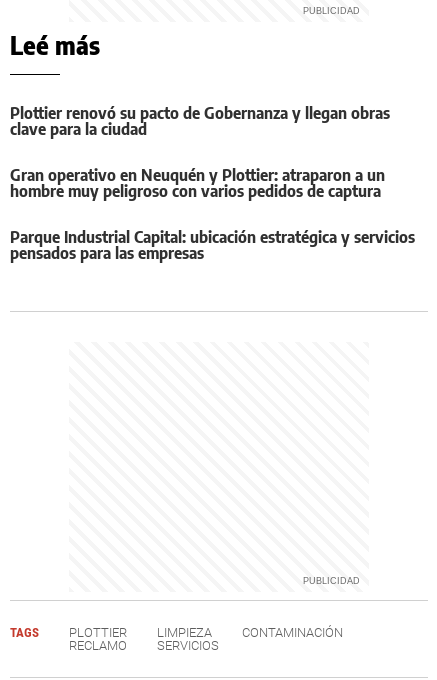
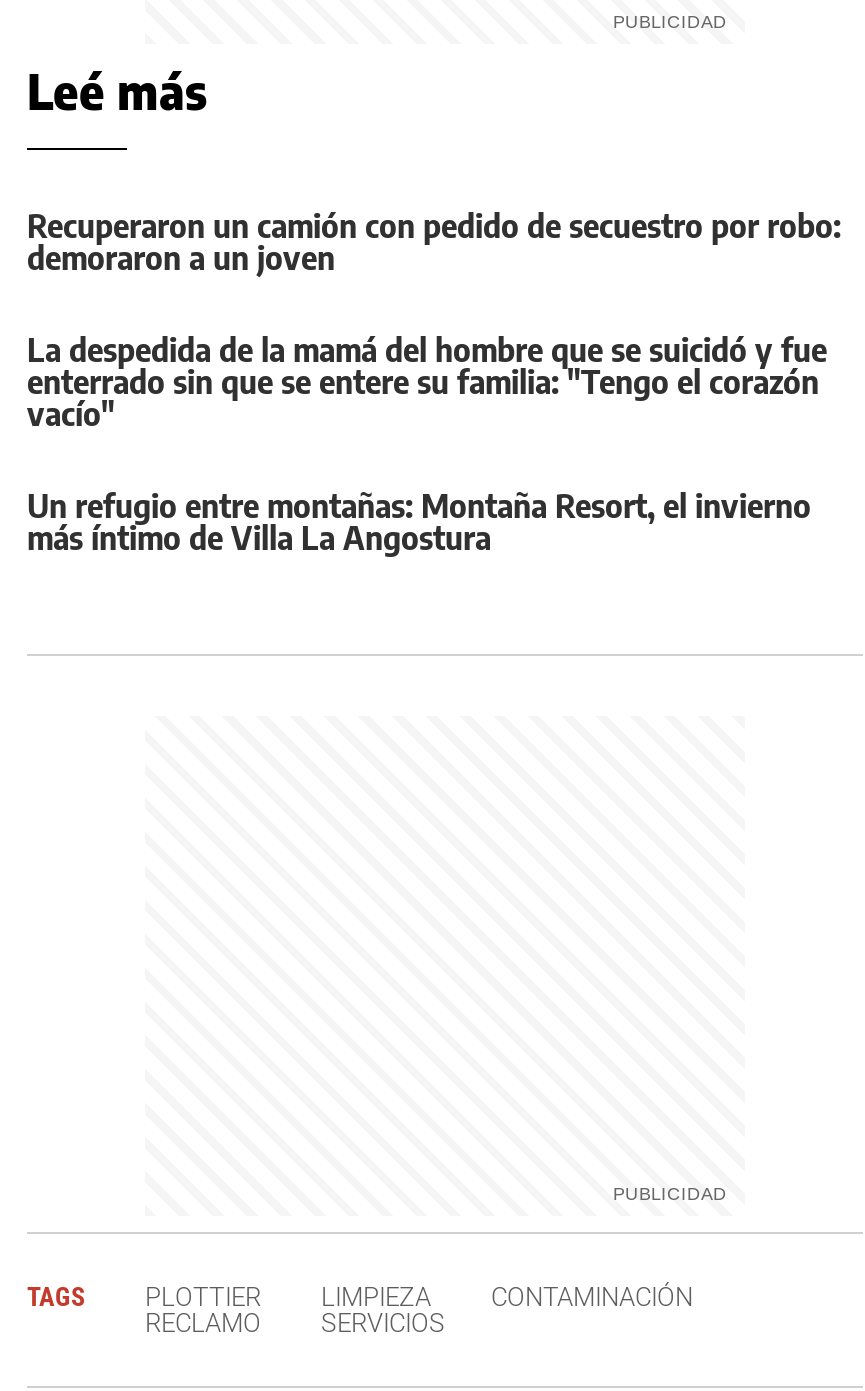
[10,103,390,139] Plottier renovó su pacto de Gobernanza y llegan obras | clave para la ciudad -> [27,206,841,278] Recuperaron un camión con pedido de secuestro por robo: | demoraron a un joven
[10,165,385,201] Gran operativo en Neuquén y Plottier: atraparon a un | hombre muy peligroso con varios pedidos de captura -> [27,330,827,434] La despedida de la mamá del hombre que se suicidó y fue | enterrado sin que se entere su familia: "Tengo el corazón | vacío"
[10,227,415,263] Parque Industrial Capital: ubicación estratégica y servicios | pensados para las empresas -> [27,486,811,558] Un refugio entre montañas: Montaña Resort, el invierno | más íntimo de Villa La Angostura

